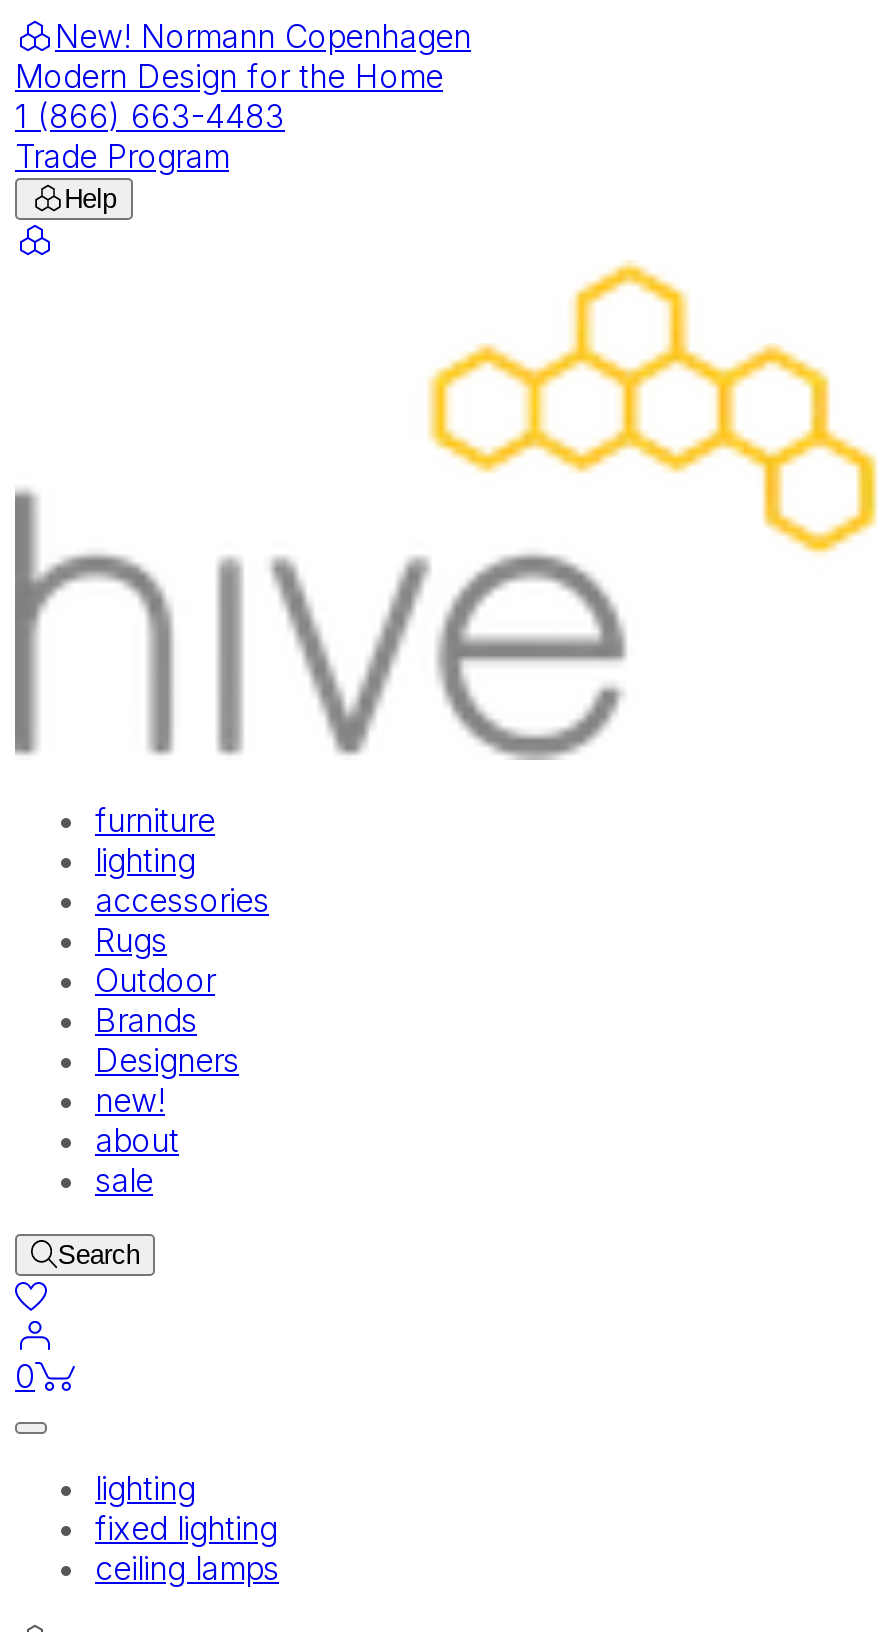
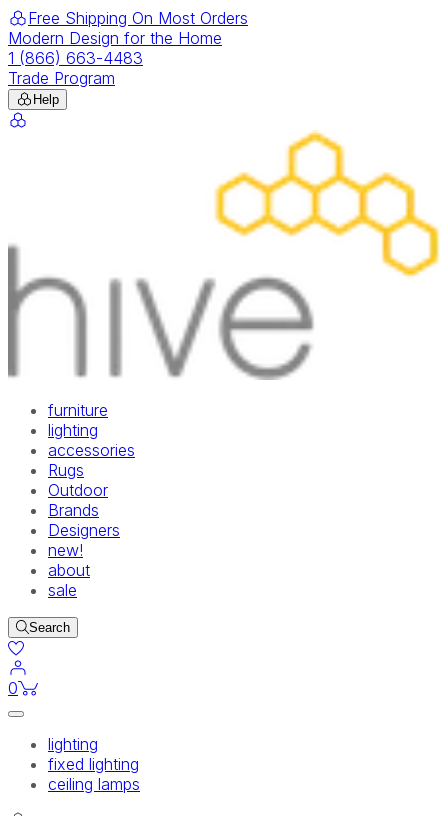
[55,16,471,56] New! Normann Copenhagen -> [28,8,248,28] Free Shipping On Most Orders

